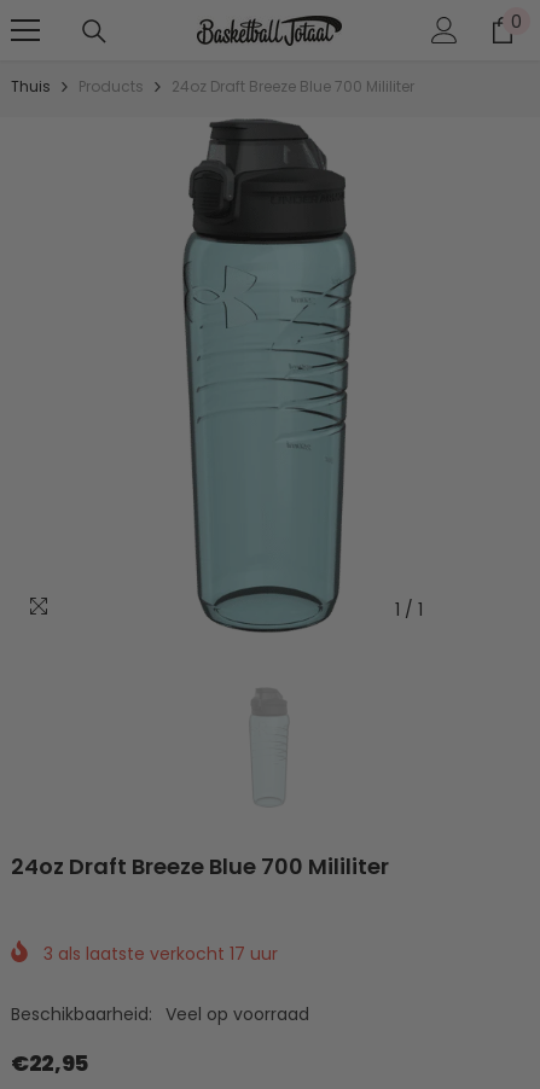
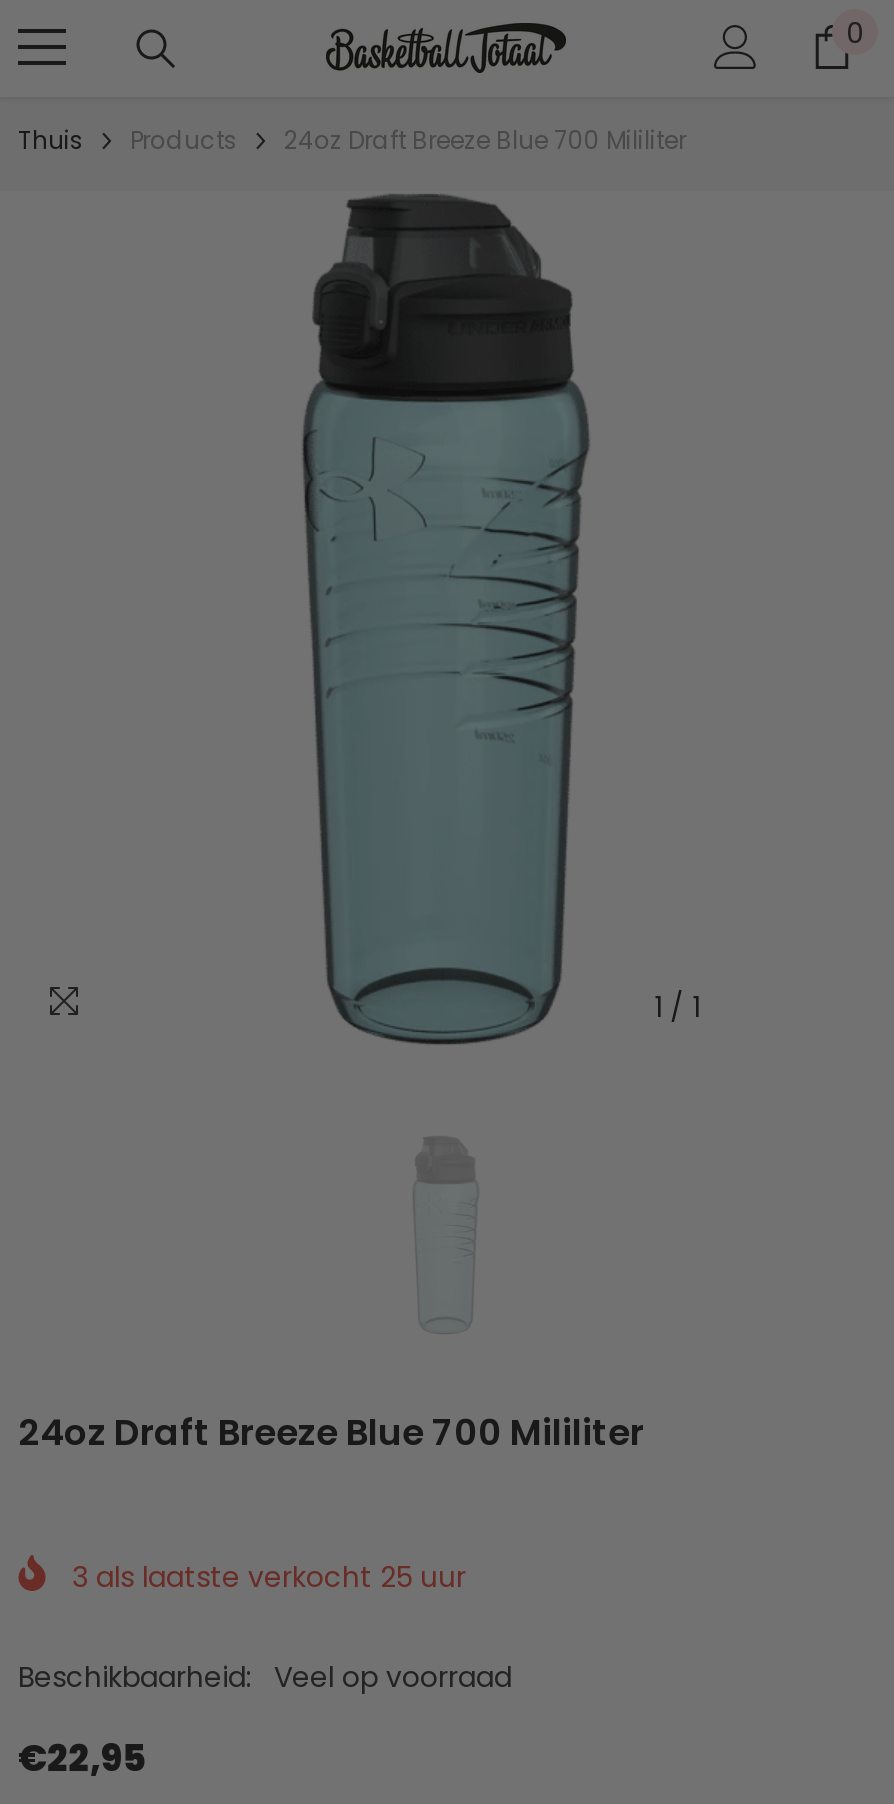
[43,942,278,966] 3 als laatste verkocht 17 uur -> [72,1557,466,1597] 3 als laatste verkocht 25 uur

